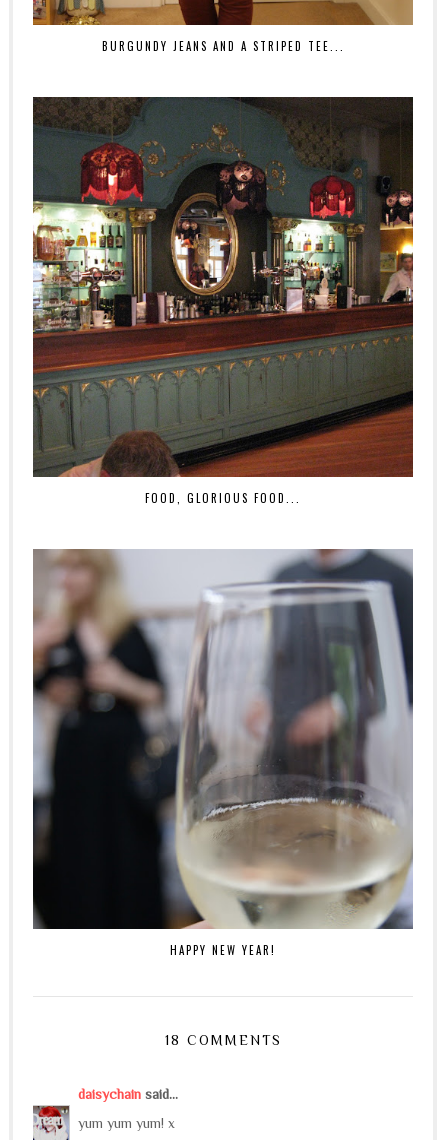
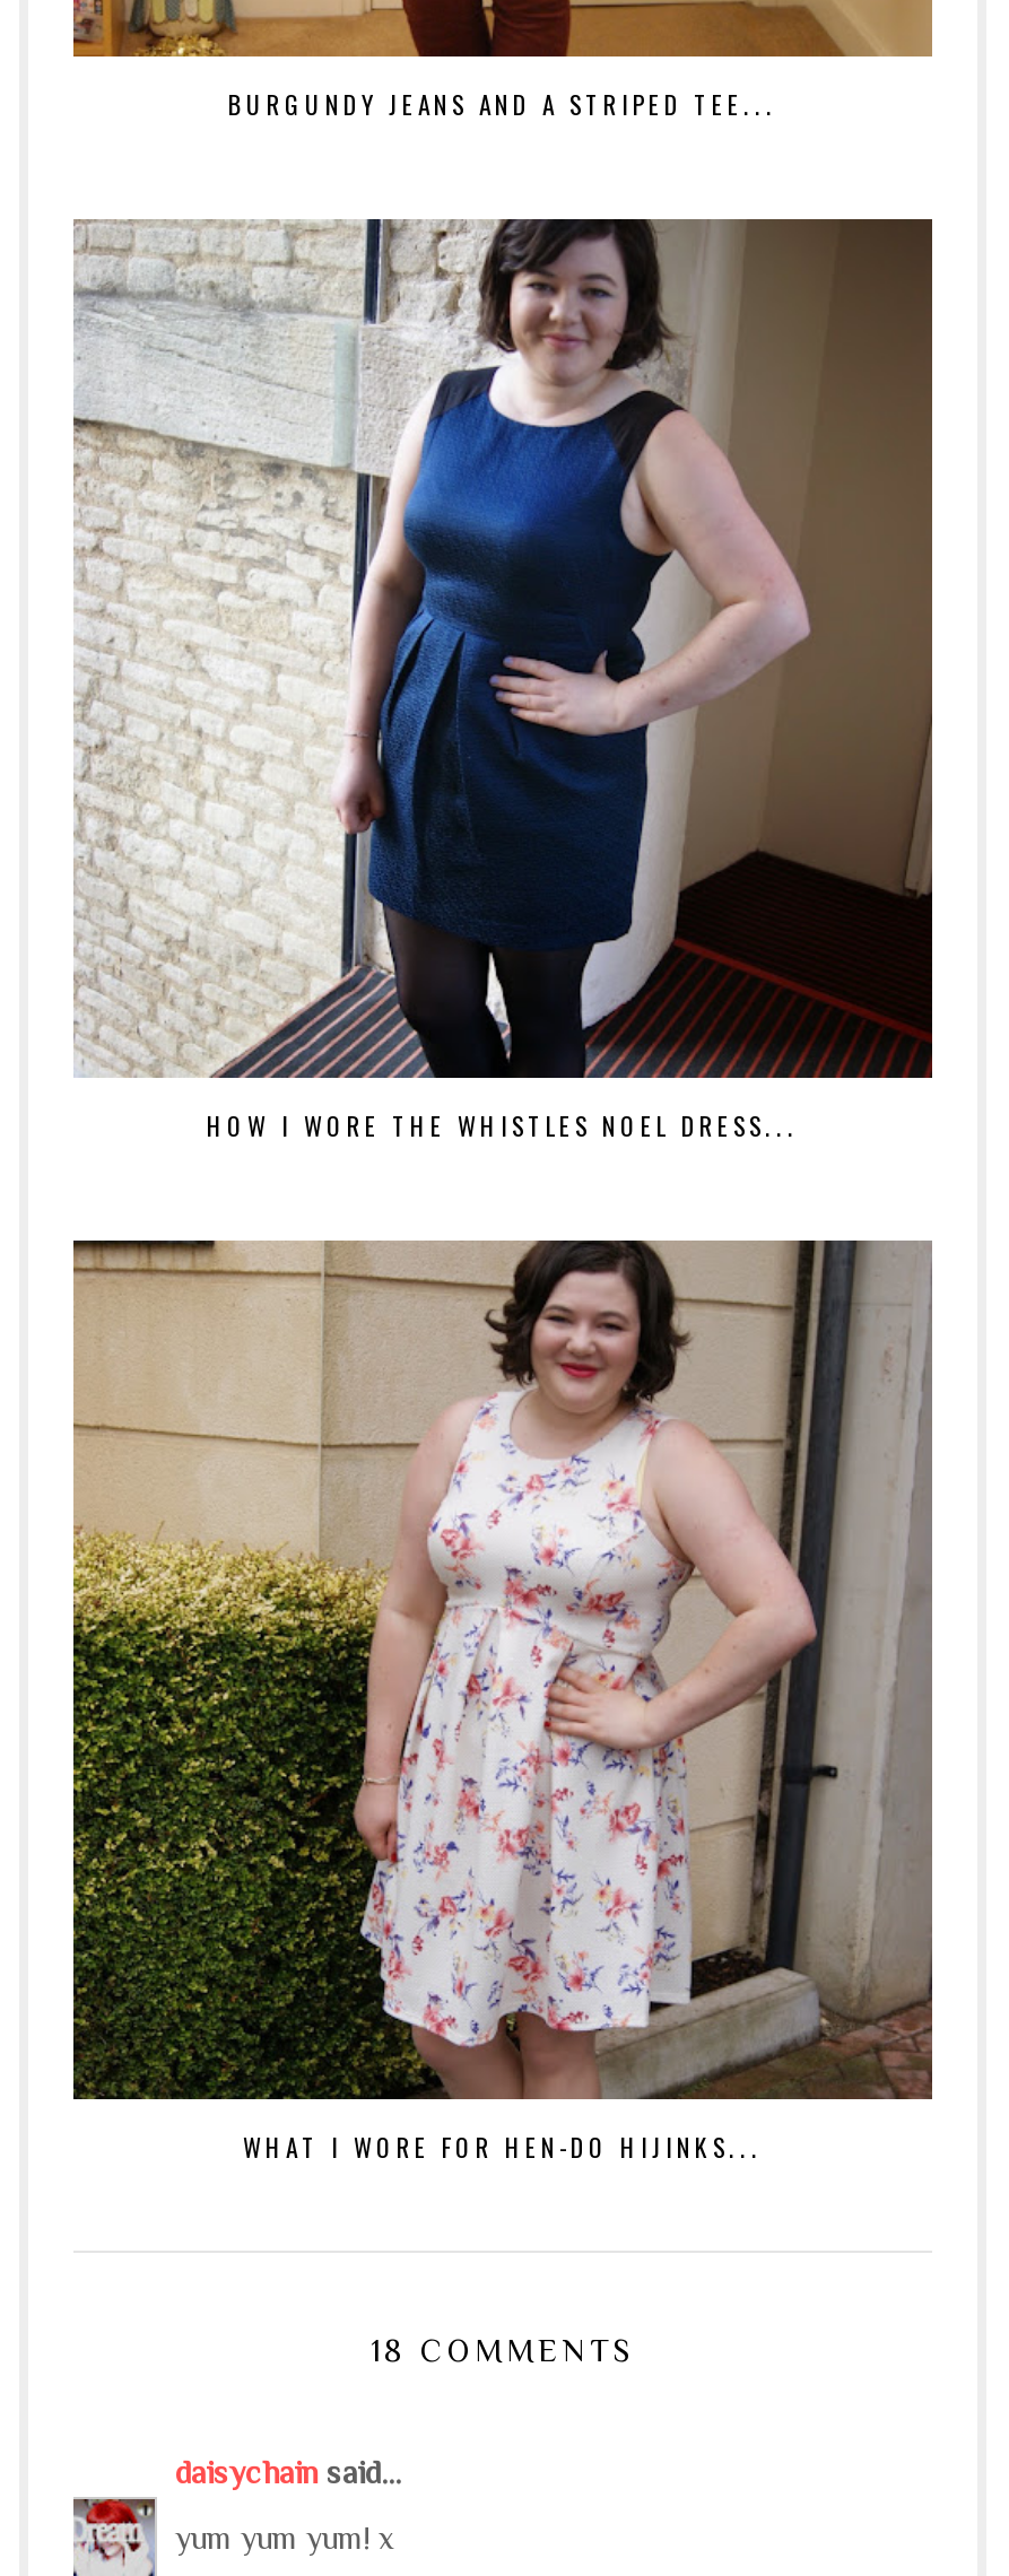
[32,96,414,506] [image] | FOOD, GLORIOUS FOOD... -> [73,219,934,1143] [image] | HOW I WORE THE WHISTLES NOEL DRESS...
[32,548,414,958] [image] | HAPPY NEW YEAR! -> [71,1238,934,2164] [image] | WHAT I WORE FOR HEN-DO HIJINKS...

